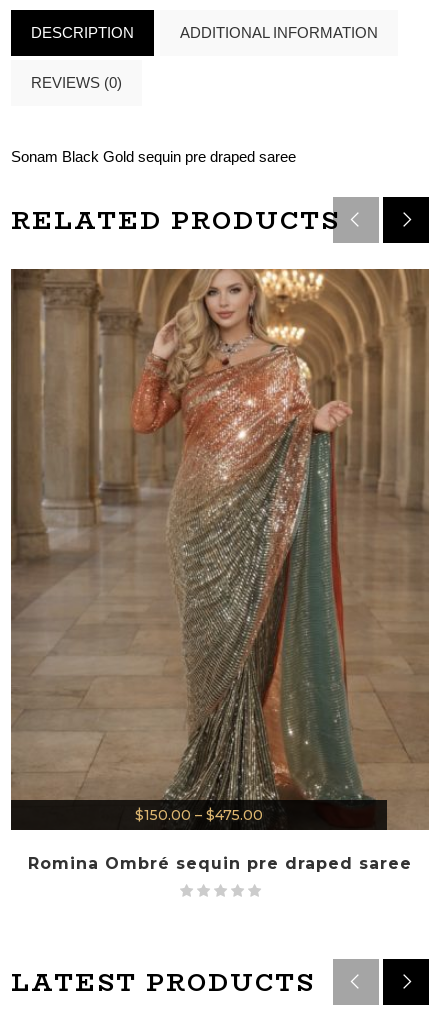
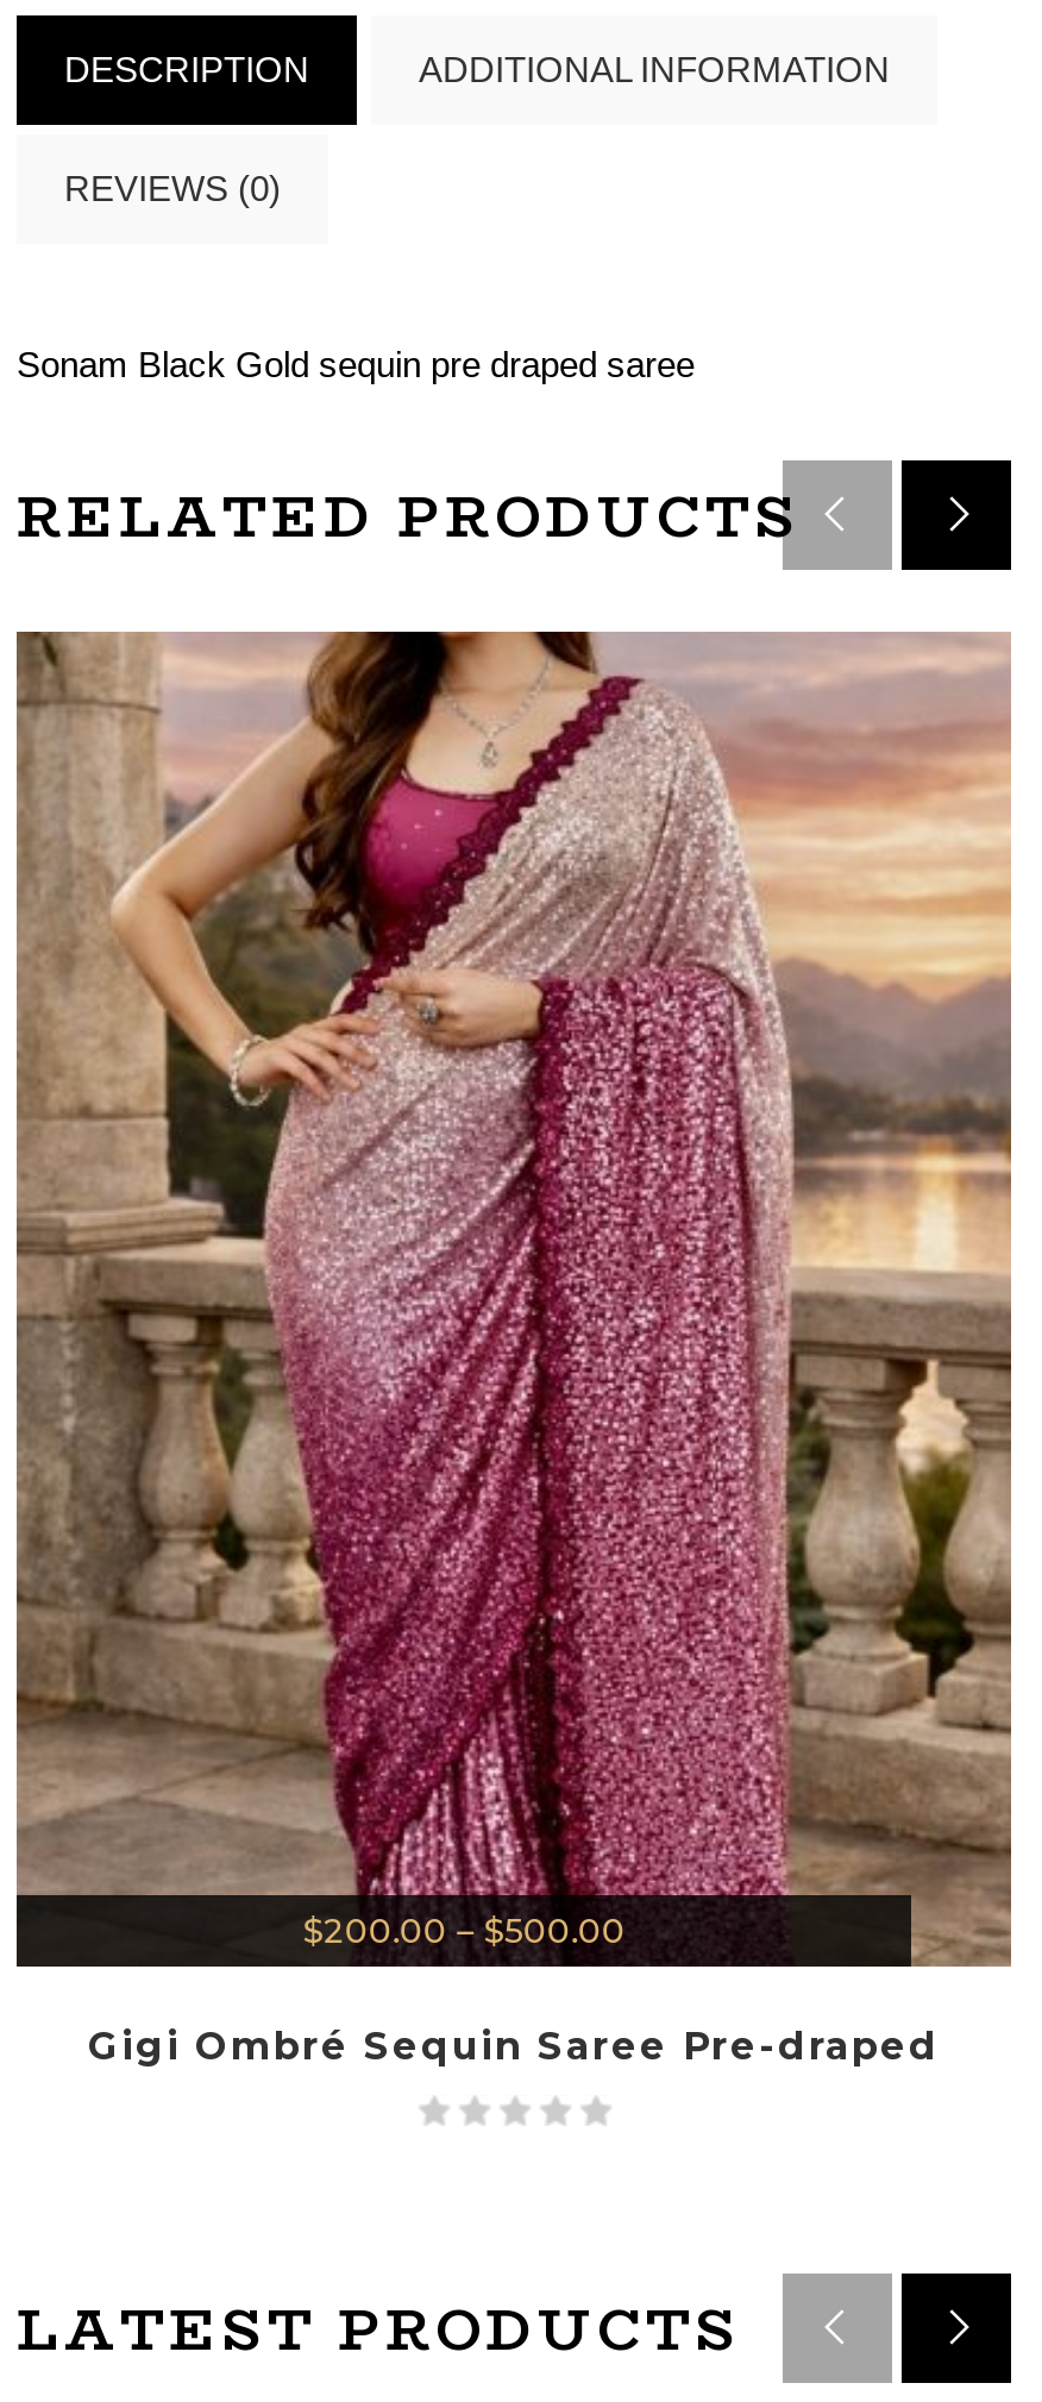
[11,268,429,824] [image] | $150.00 – $475.00 -> [17,629,1011,1952] [image] | $200.00 – $500.00
[28,854,412,873] Romina Ombré sequin pre draped saree -> [88,2023,940,2068] Gigi Ombré Sequin Saree Pre-draped

